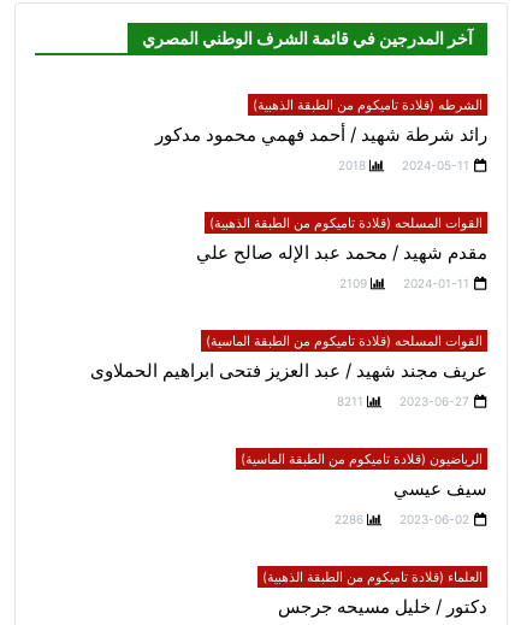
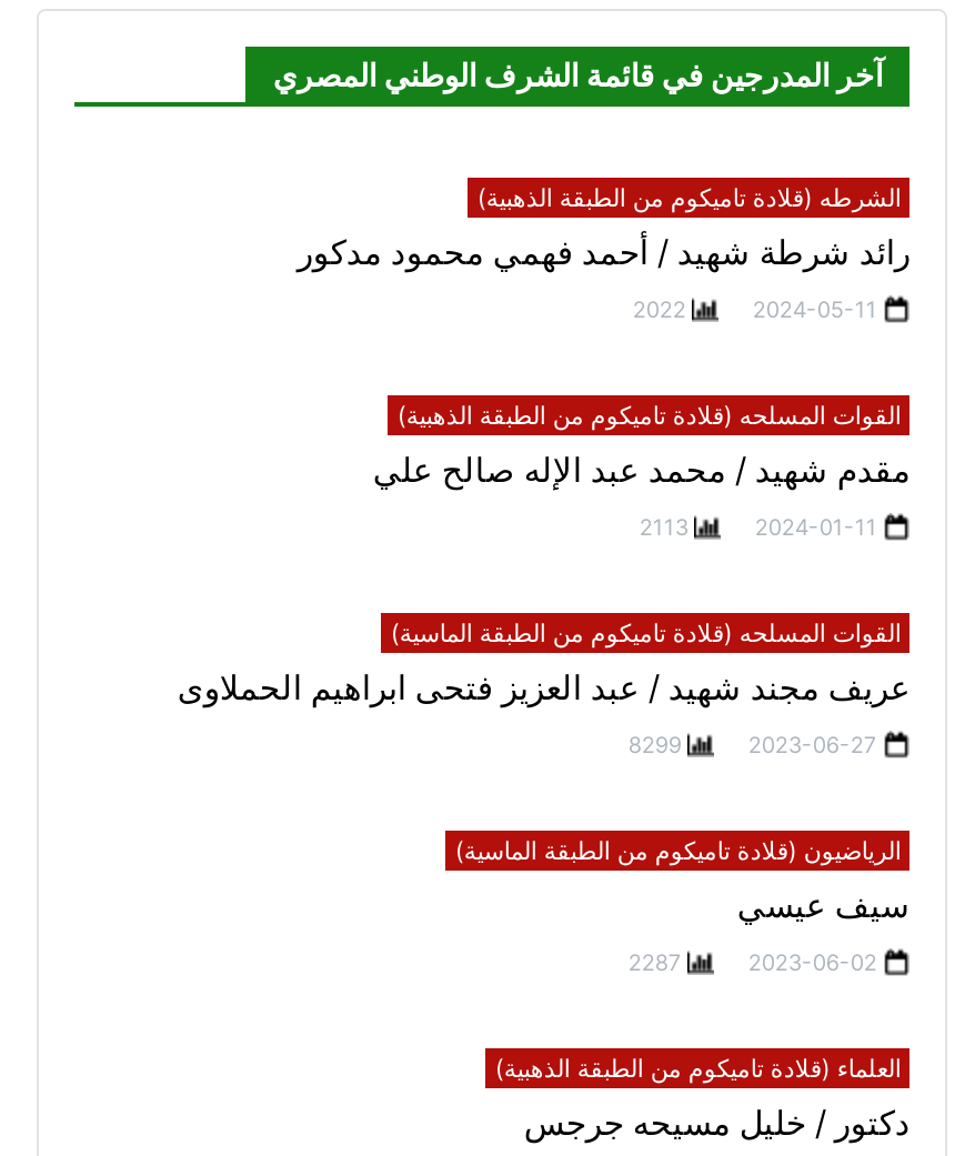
[338,158,366,172] 2018 -> [633,296,686,322] 2022
[340,276,367,290] 2109 -> [639,513,688,540] 2113
[337,394,364,408] 8211 -> [628,731,681,758] 8299
[335,512,364,526] 2286 -> [628,949,681,975] 2287

